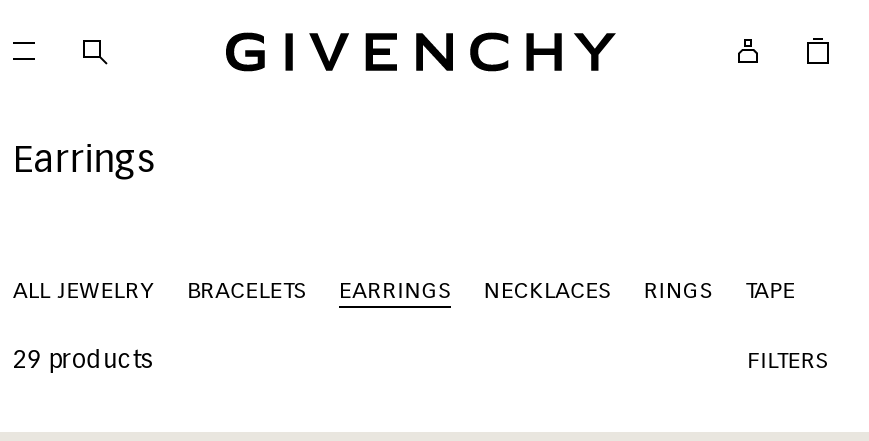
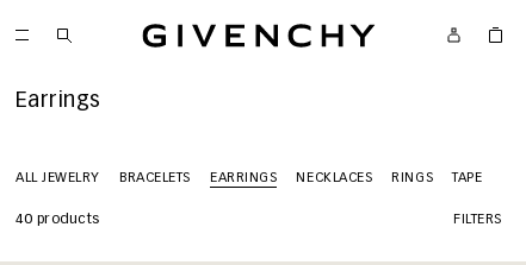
[13,350,154,374] 29 products -> [16,213,99,227] 40 products

